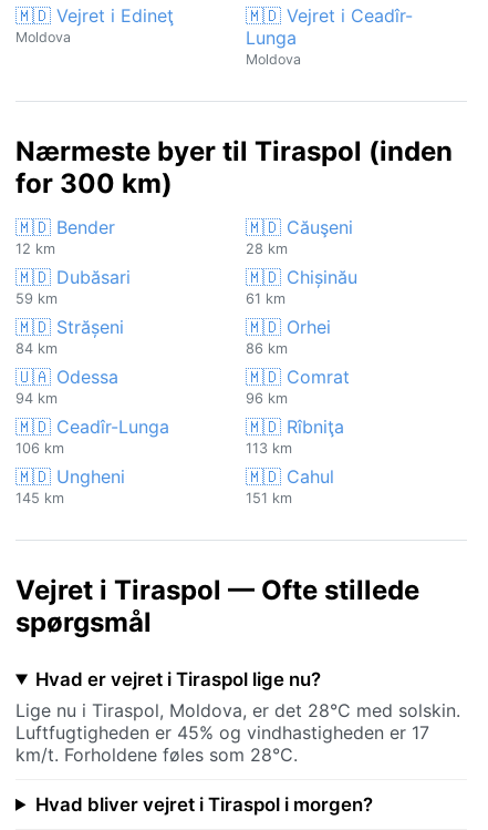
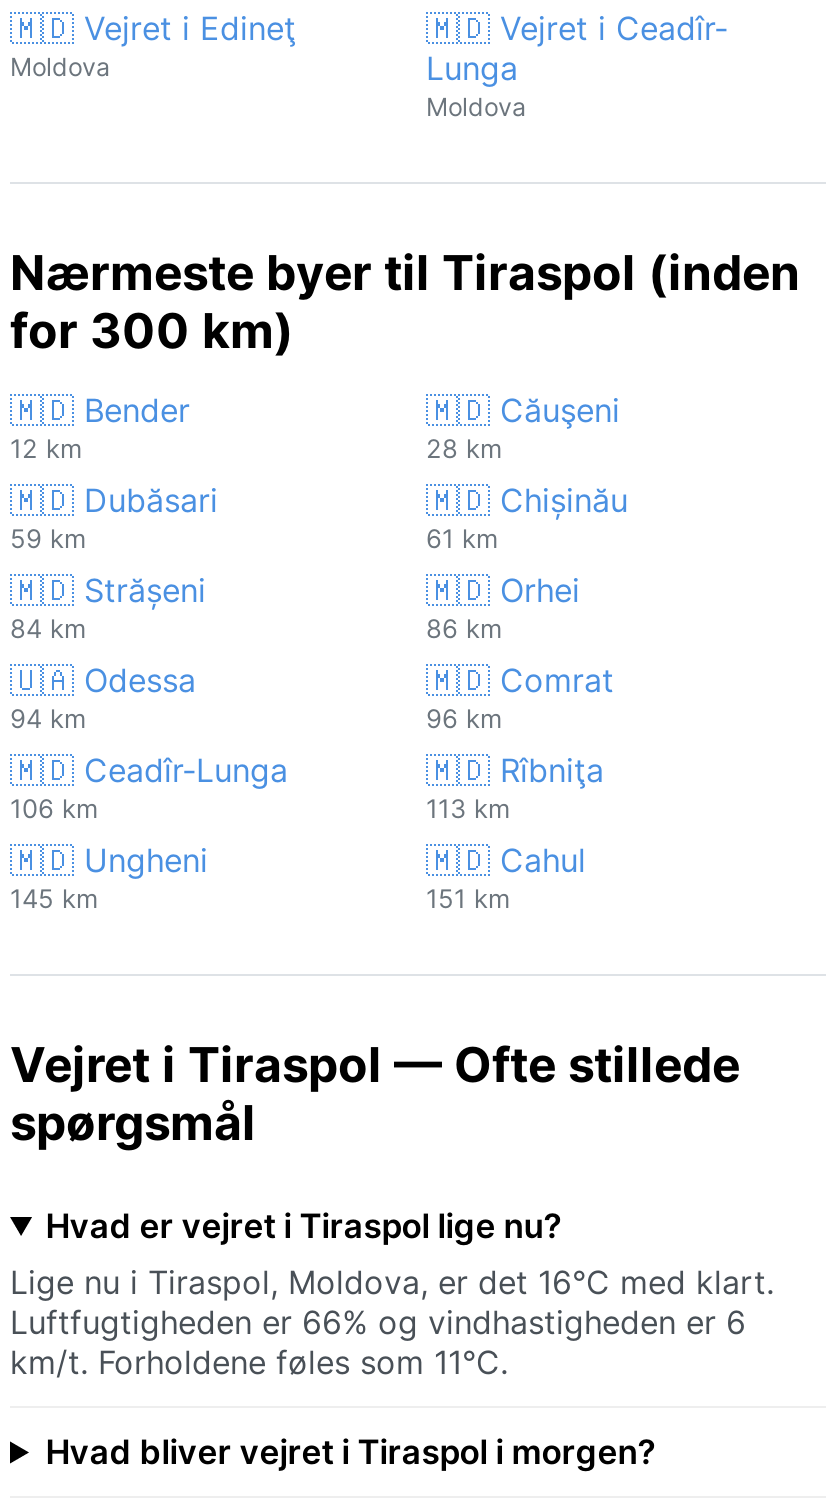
[15,699,460,721] Lige nu i Tiraspol, Moldova, er det 28°C med solskin. -> [10,1262,774,1302] Lige nu i Tiraspol, Moldova, er det 16°C med klart.
[15,721,429,743] Luftfugtigheden er 45% og vindhastigheden er 17 -> [10,1302,746,1342] Luftfugtigheden er 66% og vindhastigheden er 6
[15,743,298,766] km/t. Forholdene føles som 28°C. -> [10,1342,508,1382] km/t. Forholdene føles som 11°C.

